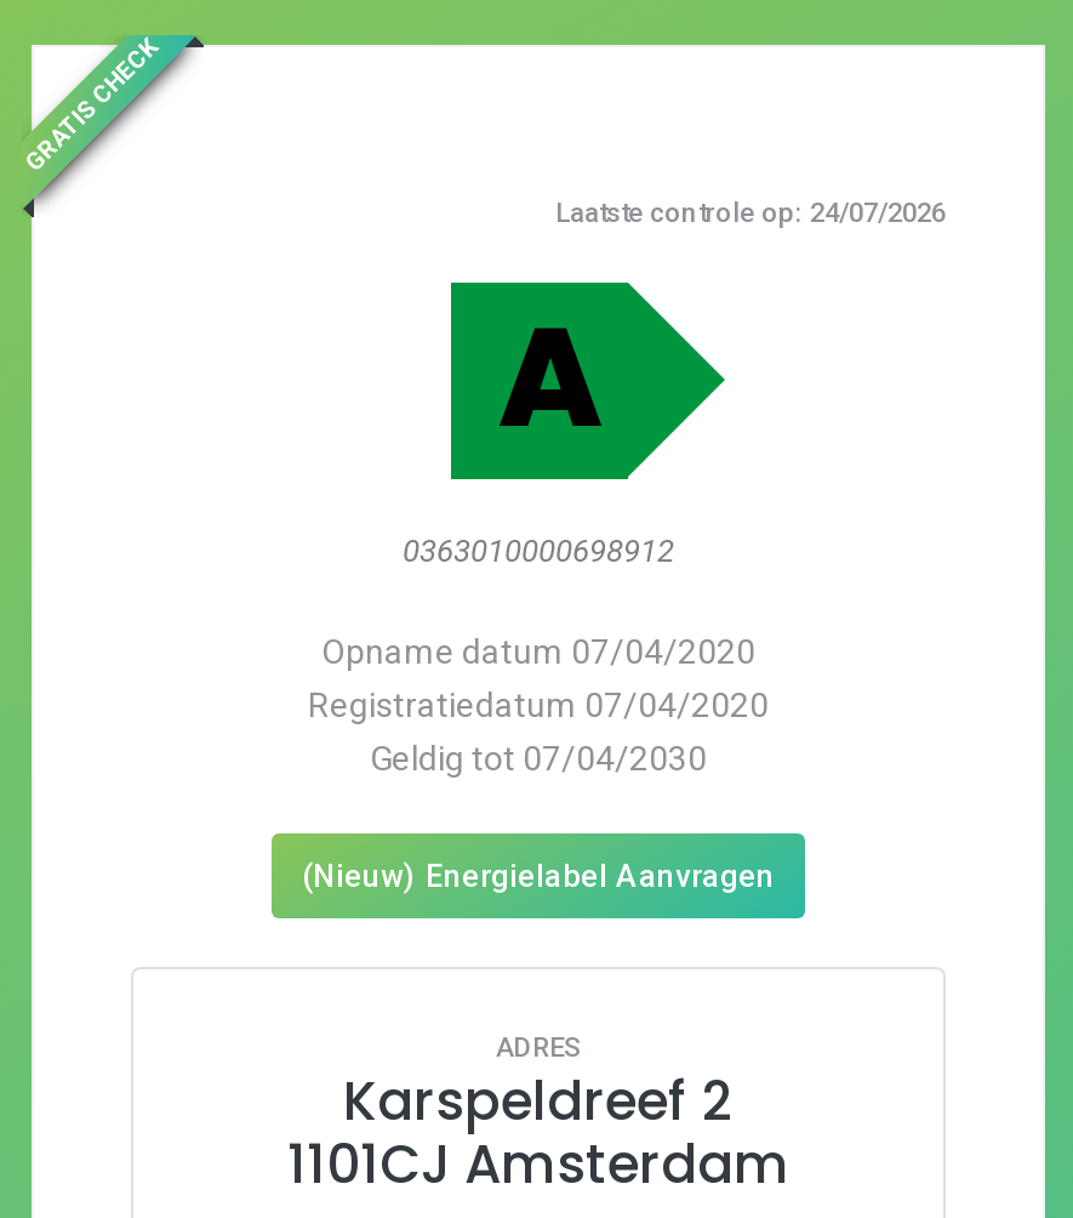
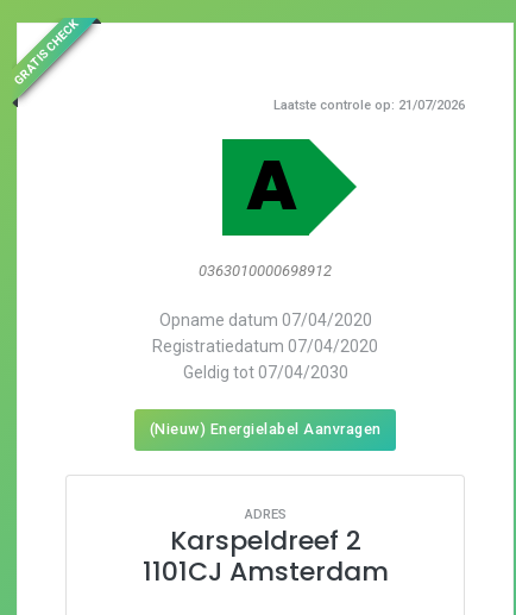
[555,199,946,230] Laatste controle op: 24/07/2026 -> [273,98,465,113] Laatste controle op: 21/07/2026

